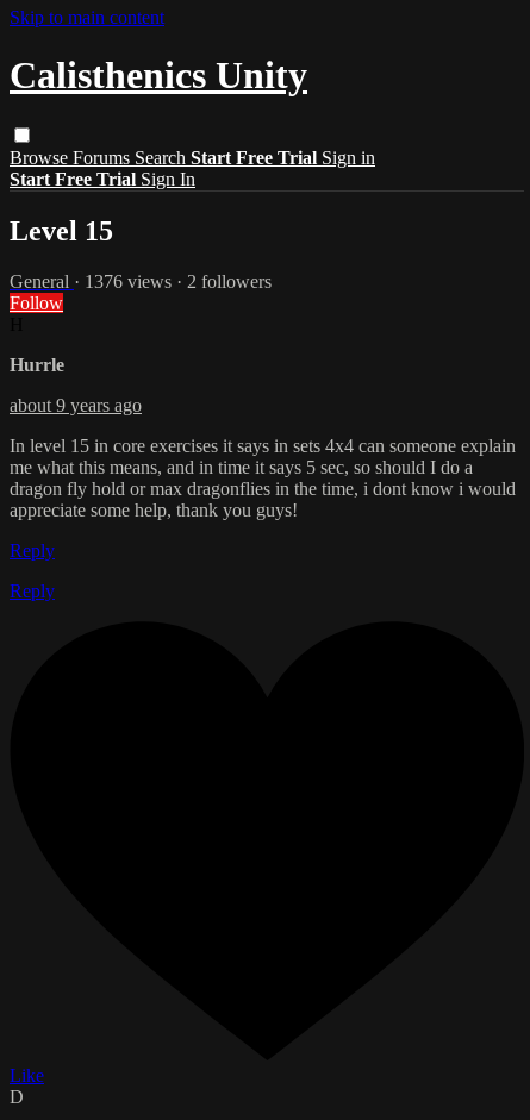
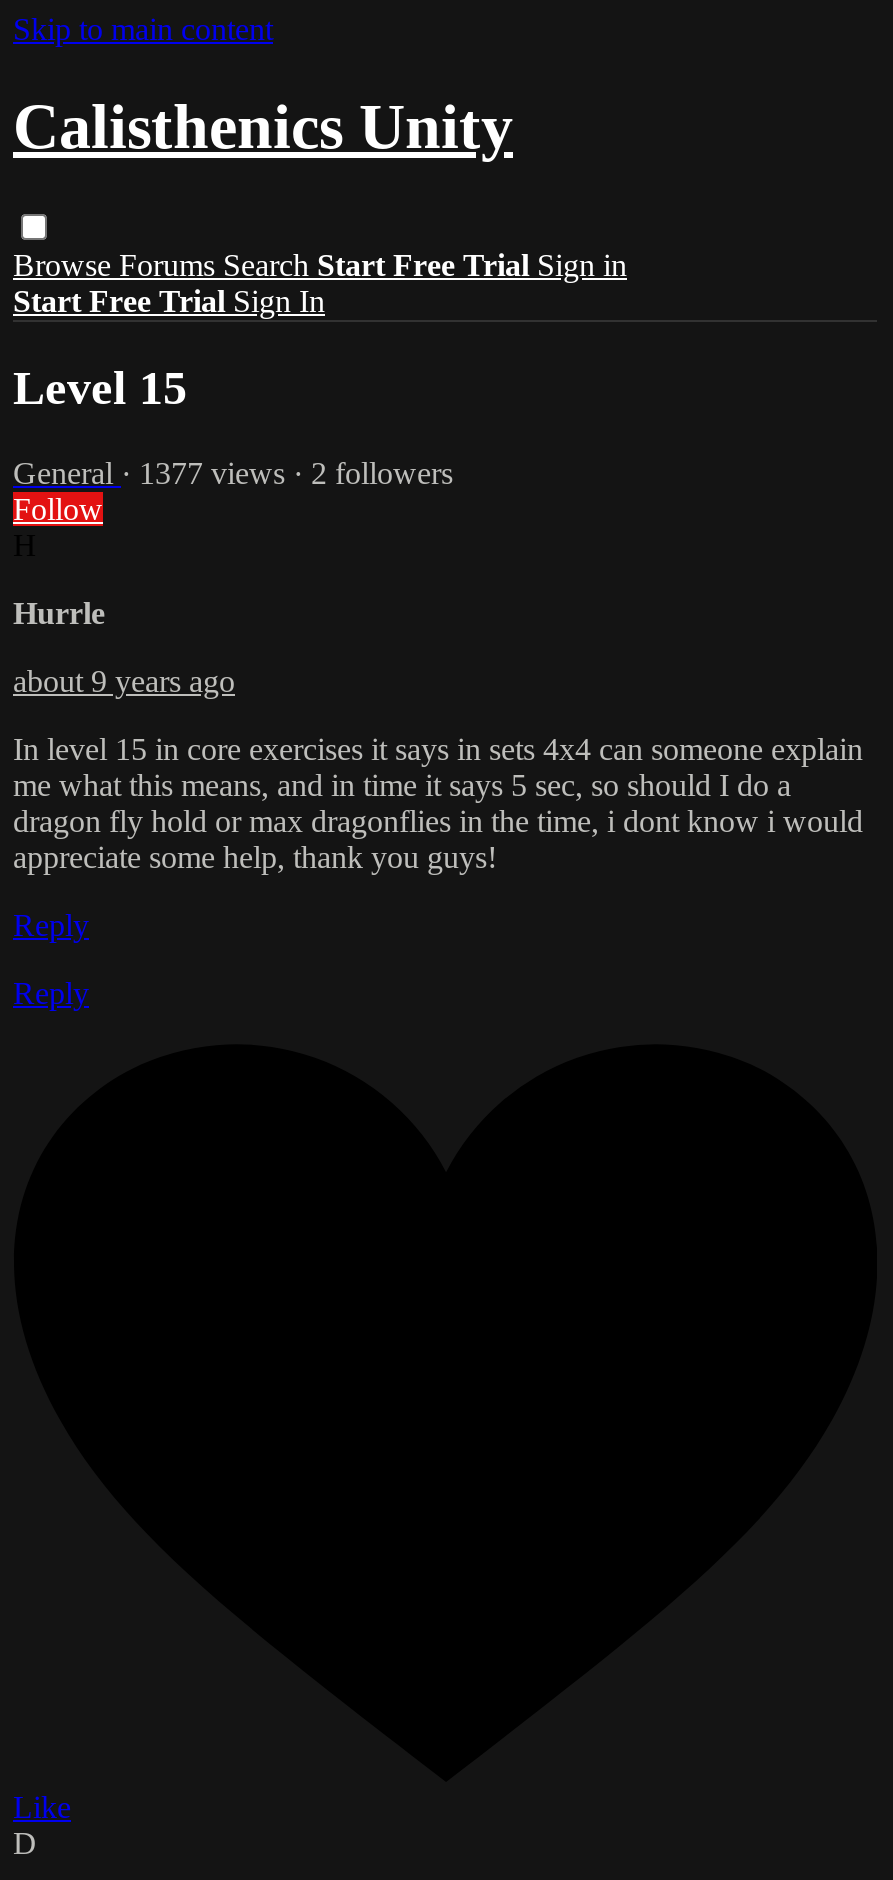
[10,271,272,291] General · 1376 views · 2 followers -> [13,455,453,489] General · 1377 views · 2 followers

